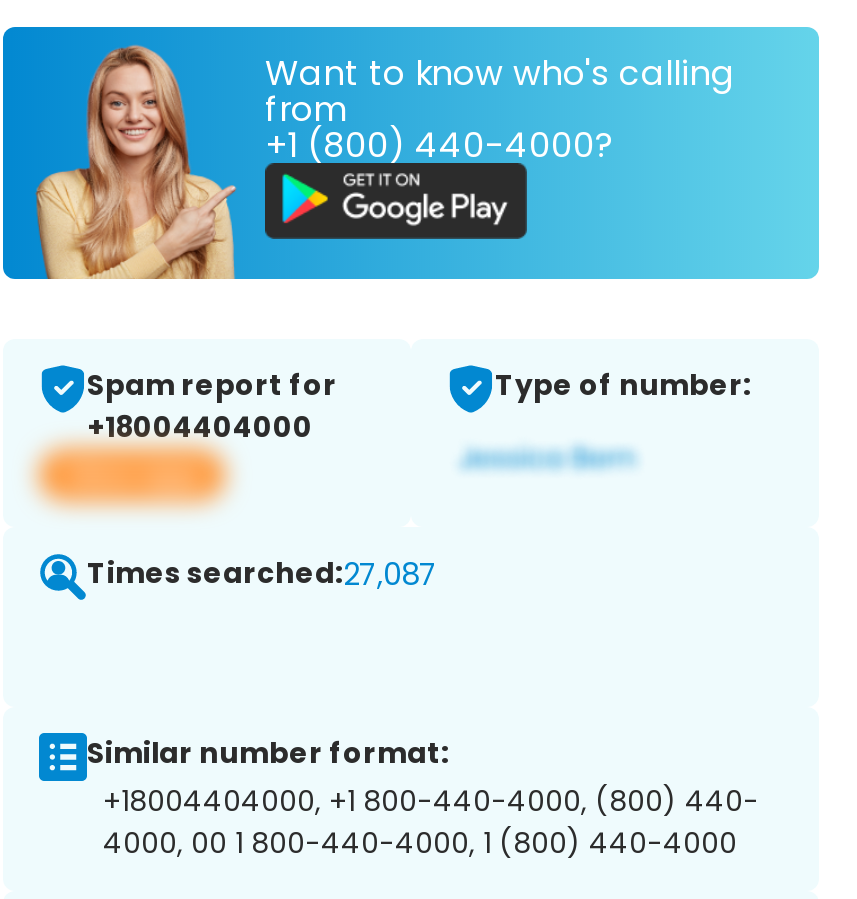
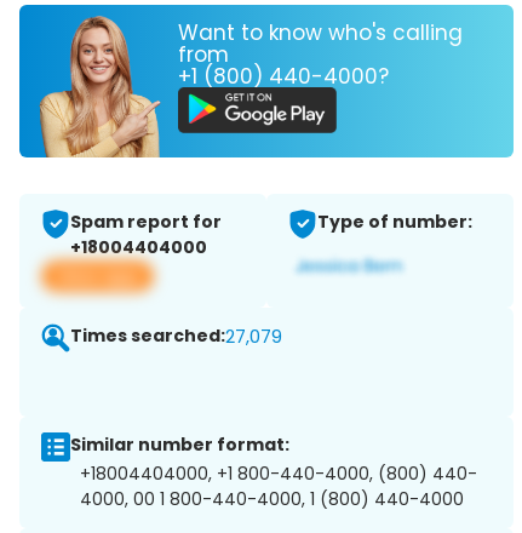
[87,553,437,595] Times searched:27,087 -> [70,324,282,349] Times searched:27,079

